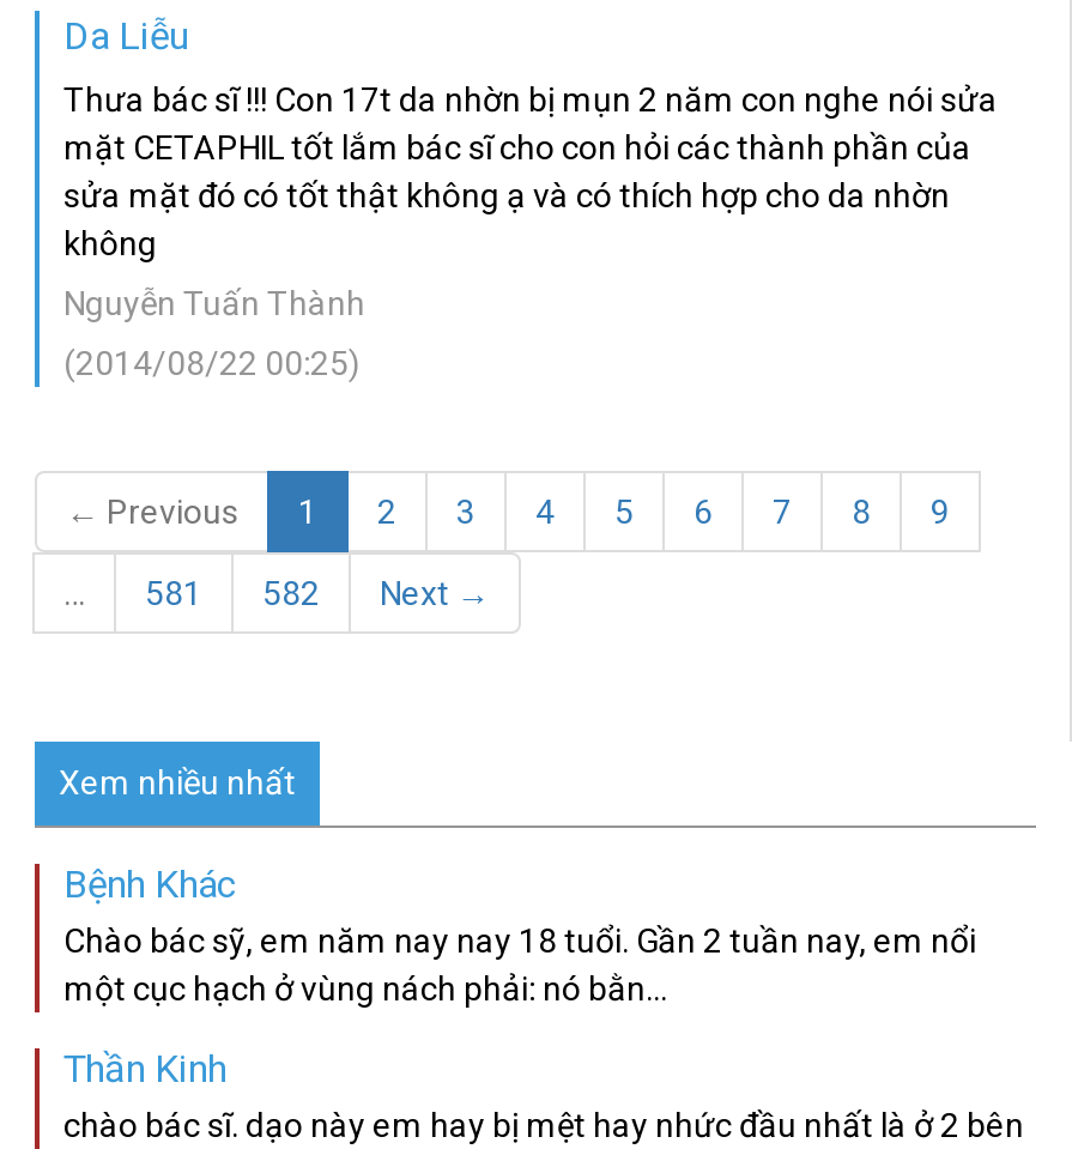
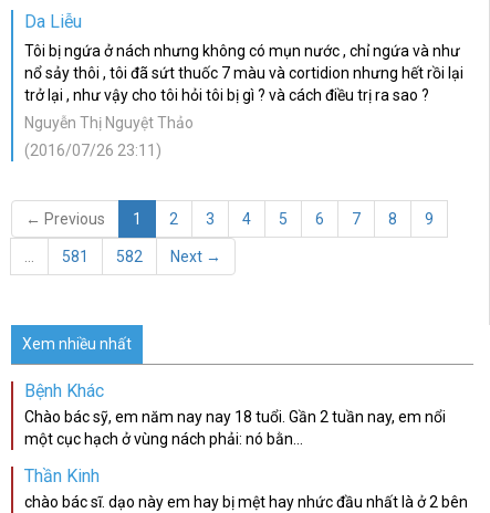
[63,80,998,262] Thưa bác sĩ !!! Con 17t da nhờn bị mụn 2 năm con nghe nói sửa | mặt CETAPHIL tốt lắm bác sĩ cho con hỏi các thành phần của | sửa mặt đó có tốt thật không ạ và có thích hợp cho da nhờn | không -> [24,42,463,104] Tôi bị ngứa ở nách nhưng không có mụn nước , chỉ ngứa và như | nổ sảy thôi , tôi đã sứt thuốc 7 màu và cortidion nhưng hết rồi lại | trở lại , như vậy cho tôi hỏi tôi bị gì ? và cách điều trị ra sao ?
[63,284,365,322] Nguyễn Tuấn Thành -> [24,114,194,132] Nguyễn Thị Nguyệt Thảo
[63,344,361,382] (2014/08/22 00:25) -> [24,142,161,159] (2016/07/26 23:11)

